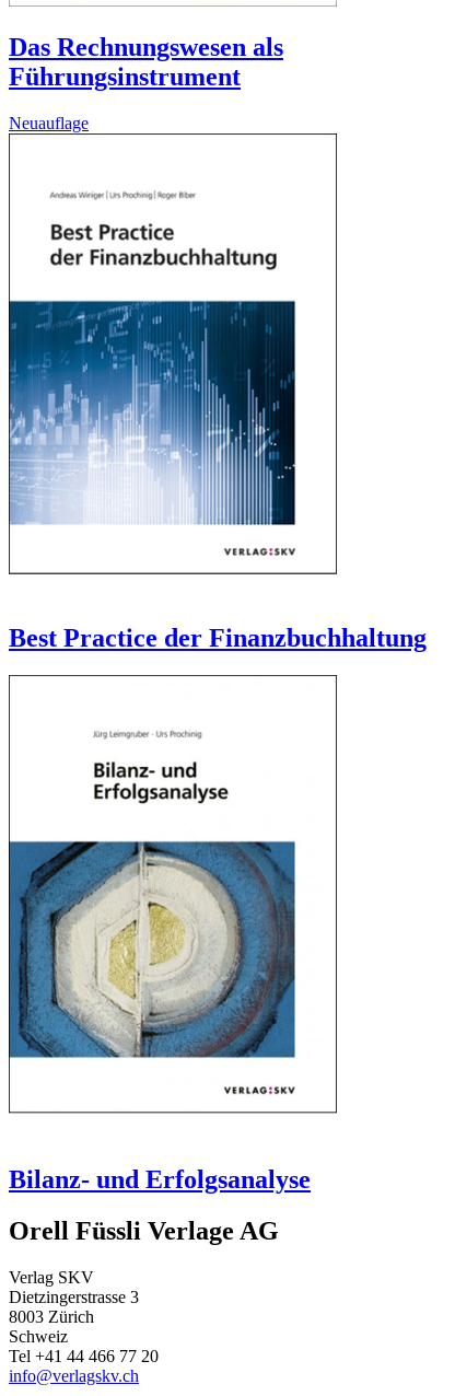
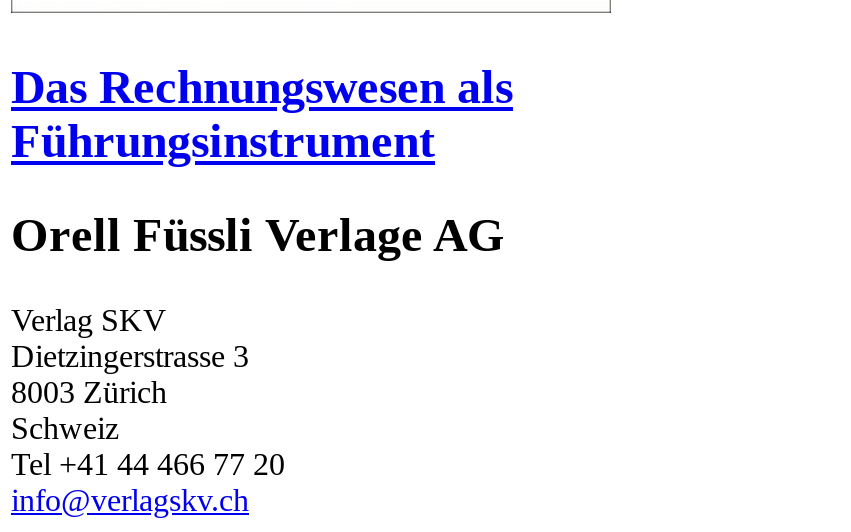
[8,114,337,575] [image] | Neuauflage -> none
[9,624,427,652] Best Practice der Finanzbuchhaltung -> none
[8,674,337,1114] [image] -> none
[9,1165,311,1193] Bilanz- und Erfolgsanalyse -> none

